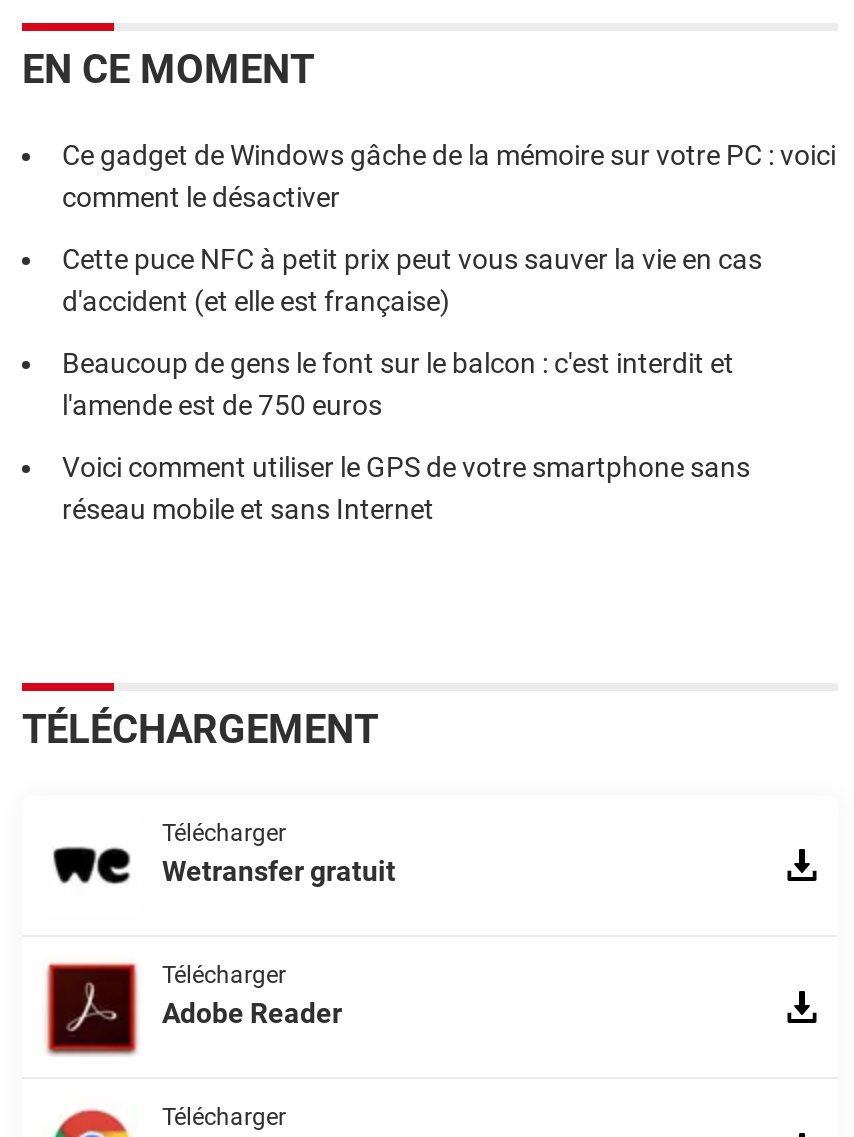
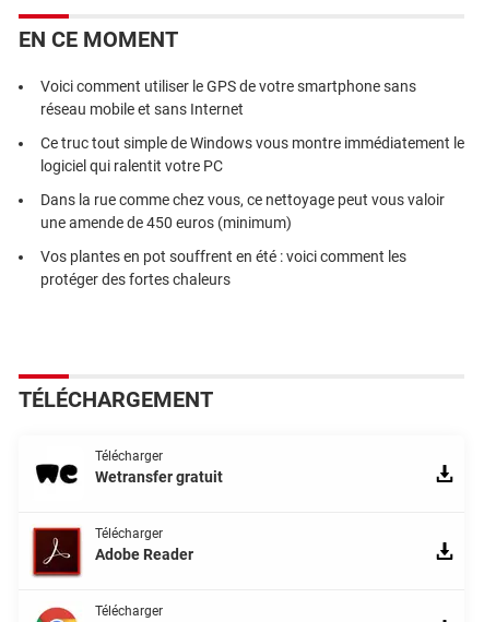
[62,139,836,421] Ce gadget de Windows gâche de la mémoire sur votre PC : voici | comment le désactiver | Cette puce NFC à petit prix peut vous sauver la vie en cas | d'accident (et elle est française) | Beaucoup de gens le font sur le balcon : c'est interdit et | l'amende est de 750 euros -> none
moved [62,451,750,525] -> [40,77,416,118]: Voici comment utiliser le GPS de votre smartphone sans | réseau mobile et sans Internet
none -> [40,134,464,288] Ce truc tout simple de Windows vous montre immédiatement le | logiciel qui ralentit votre PC | Dans la rue comme chez vous, ce nettoyage peut vous valoir | une amende de 450 euros (minimum) | Vos plantes en pot souffrent en été : voici comment les | protéger des fortes chaleurs

